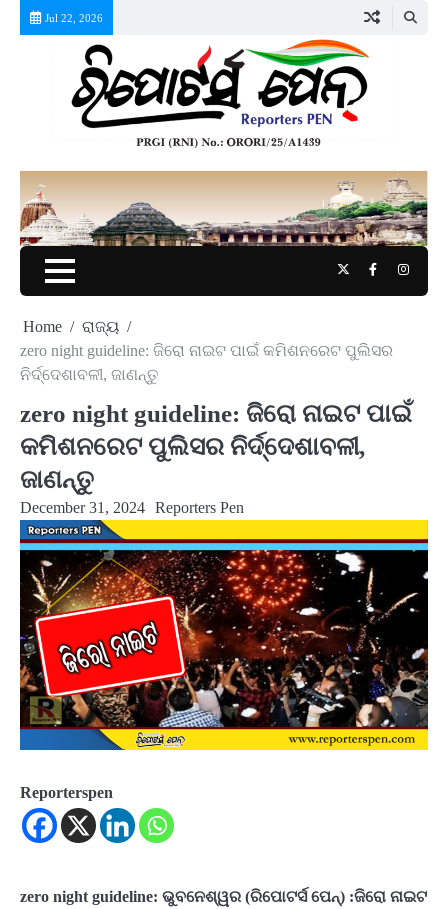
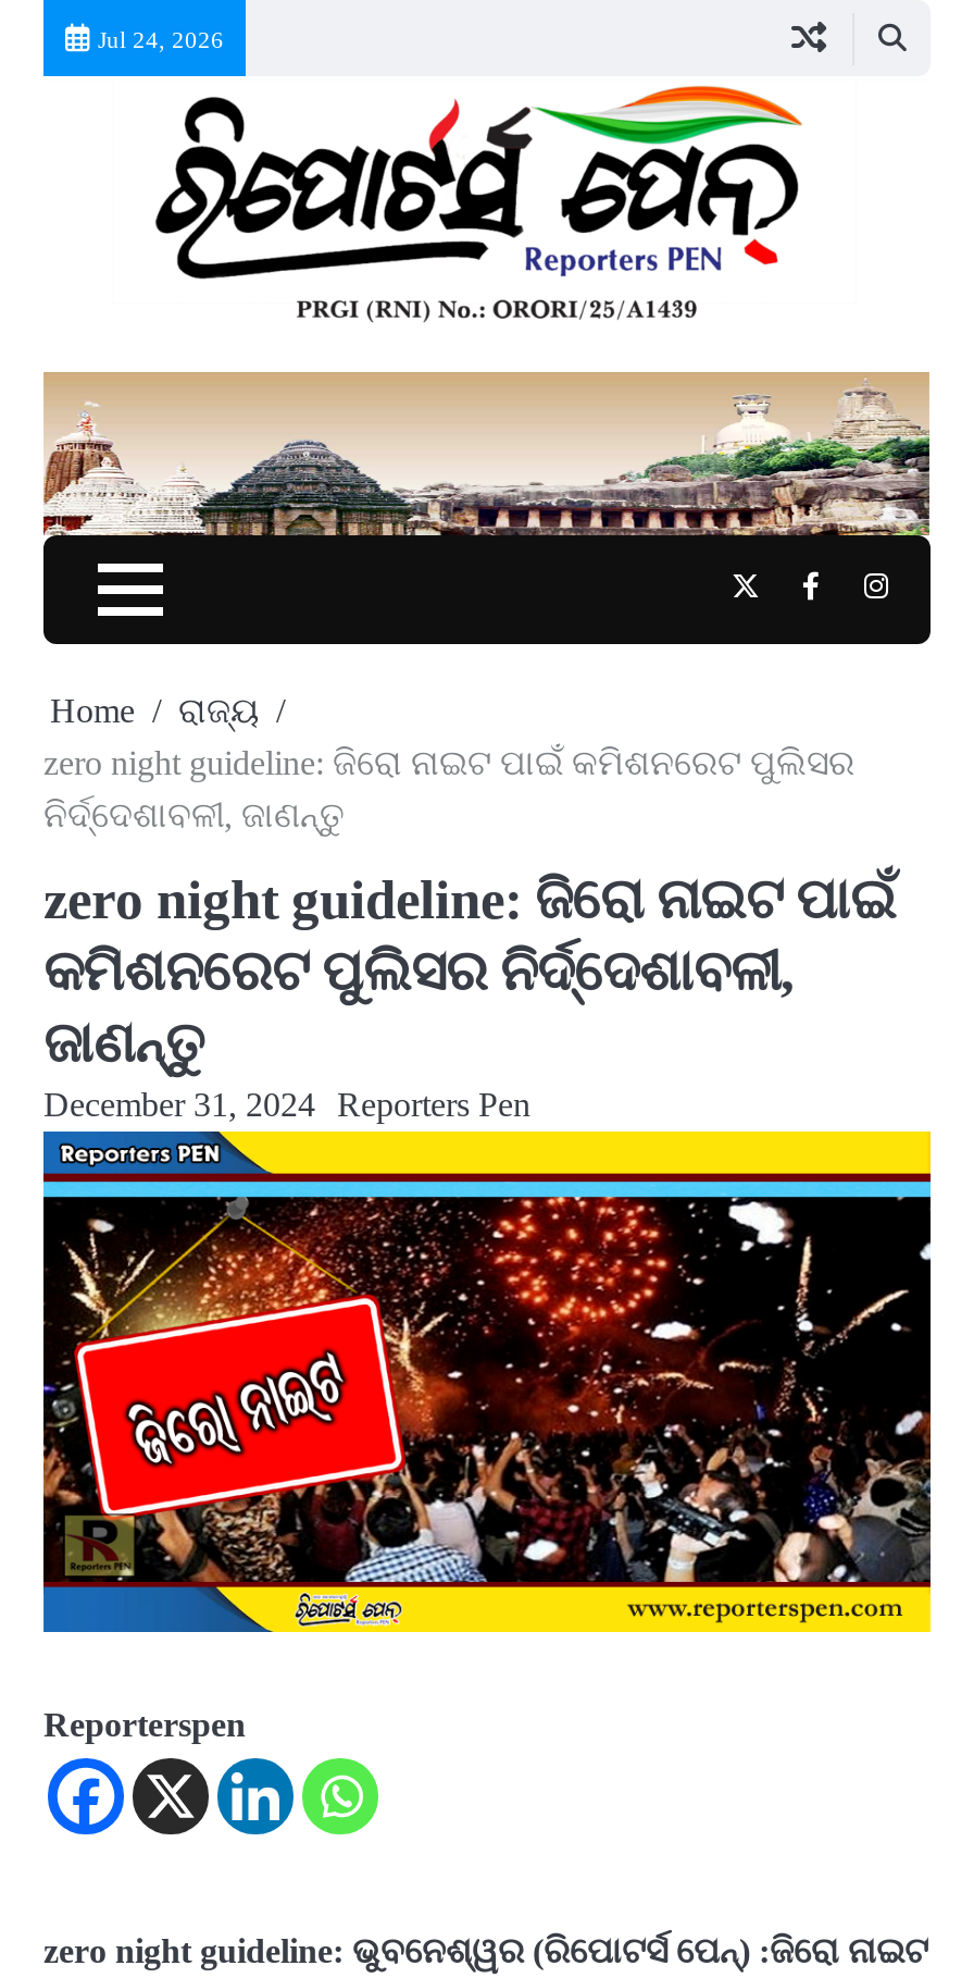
[45,12,103,24] Jul 22, 2026 -> [98,26,224,52] Jul 24, 2026

